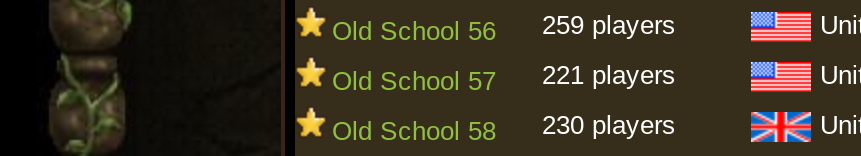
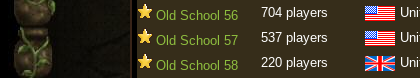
[332,10,676,46] Old School 56 259 players -> [155,5,327,23] Old School 56 704 players
[332,60,676,96] Old School 57 221 players -> [155,30,327,48] Old School 57 537 players
[332,110,676,146] Old School 58 230 players -> [155,55,327,73] Old School 58 220 players

